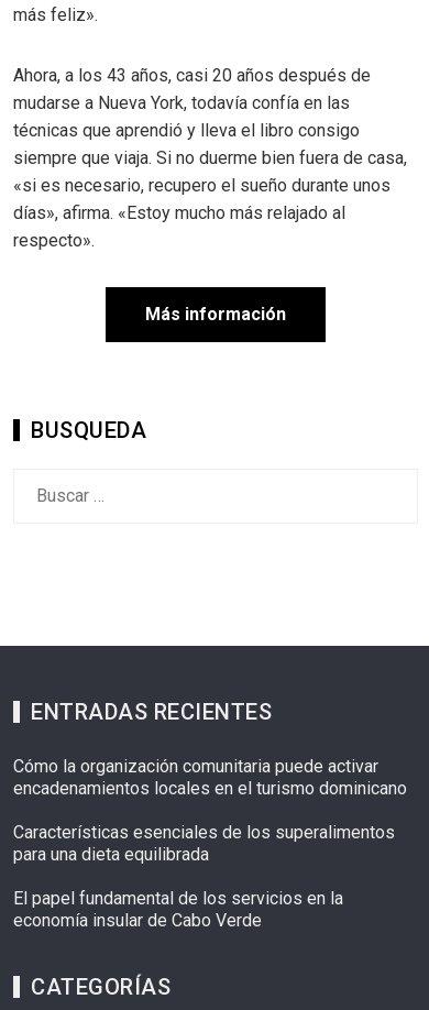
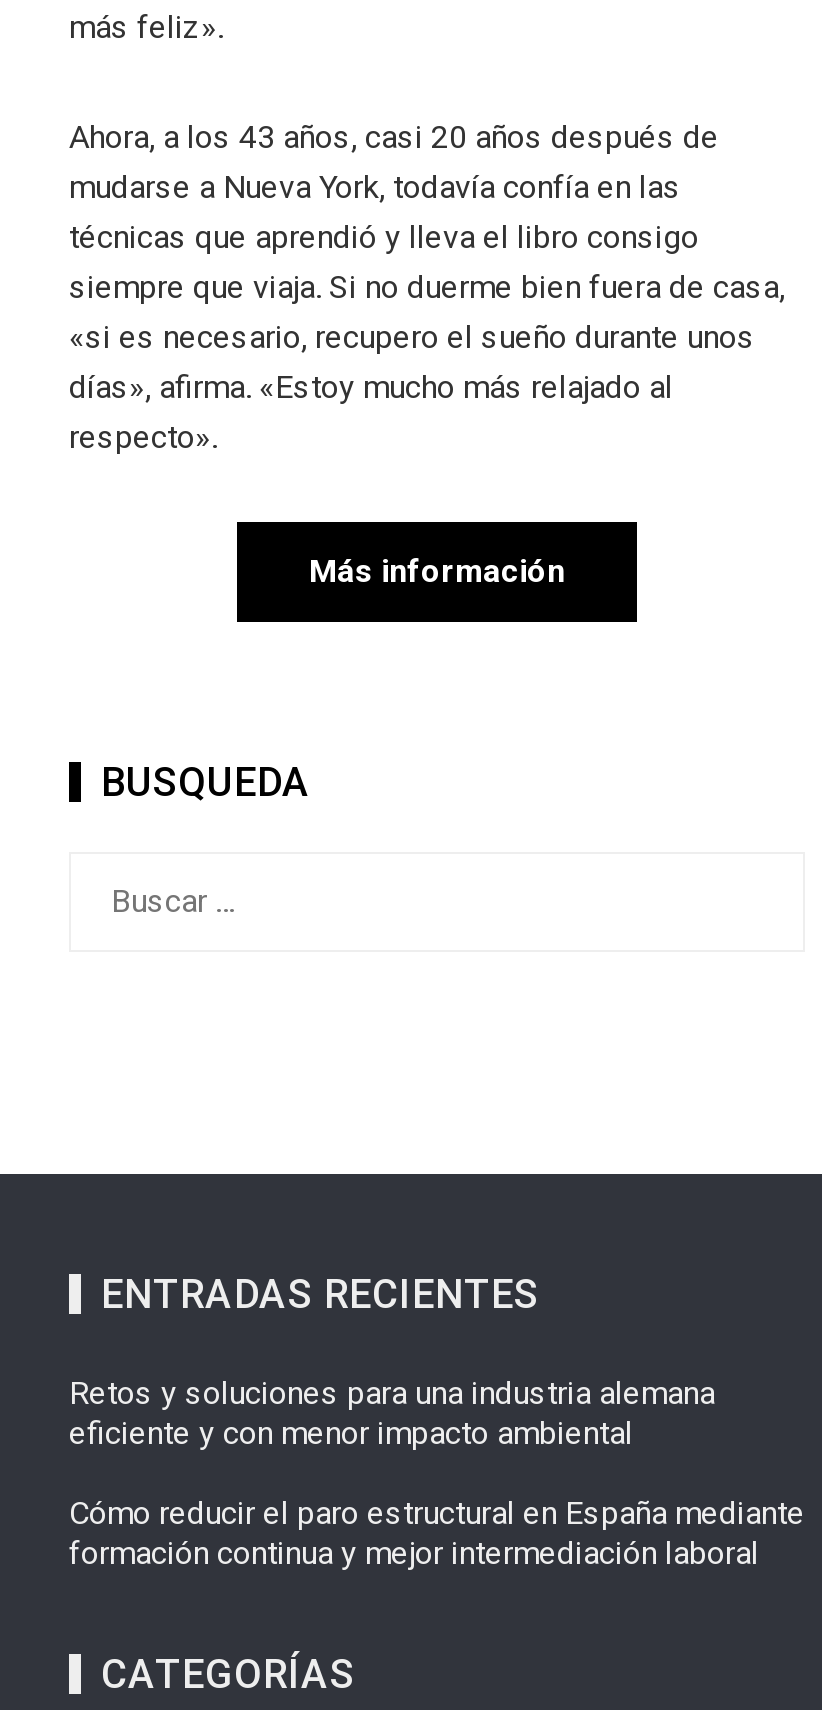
[13,756,407,931] Cómo la organización comunitaria puede activar | encadenamientos locales en el turismo dominicano | Características esenciales de los superalimentos | para una dieta equilibrada | El papel fundamental de los servicios en la | economía insular de Cabo Verde -> [69,1374,805,1572] Retos y soluciones para una industria alemana | eficiente y con menor impacto ambiental | Cómo reducir el paro estructural en España mediante | formación continua y mejor intermediación laboral

